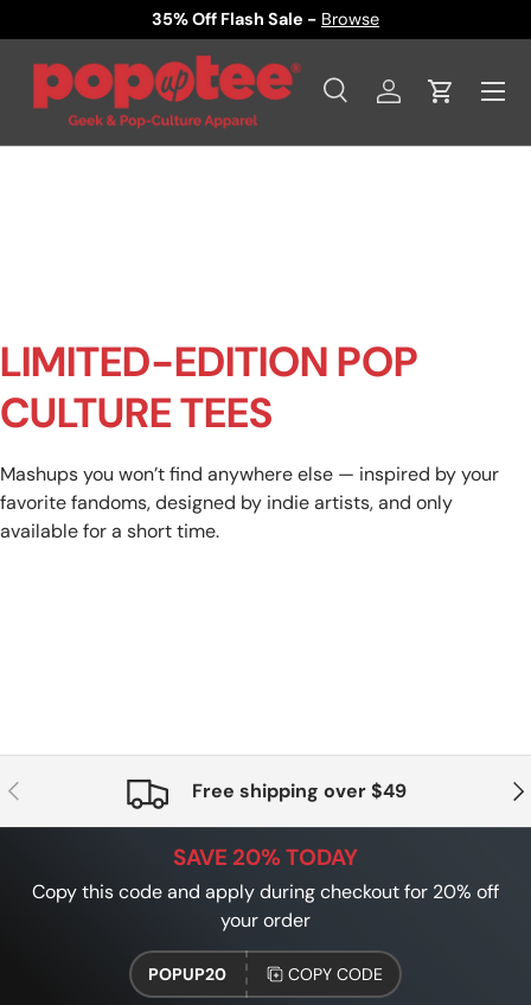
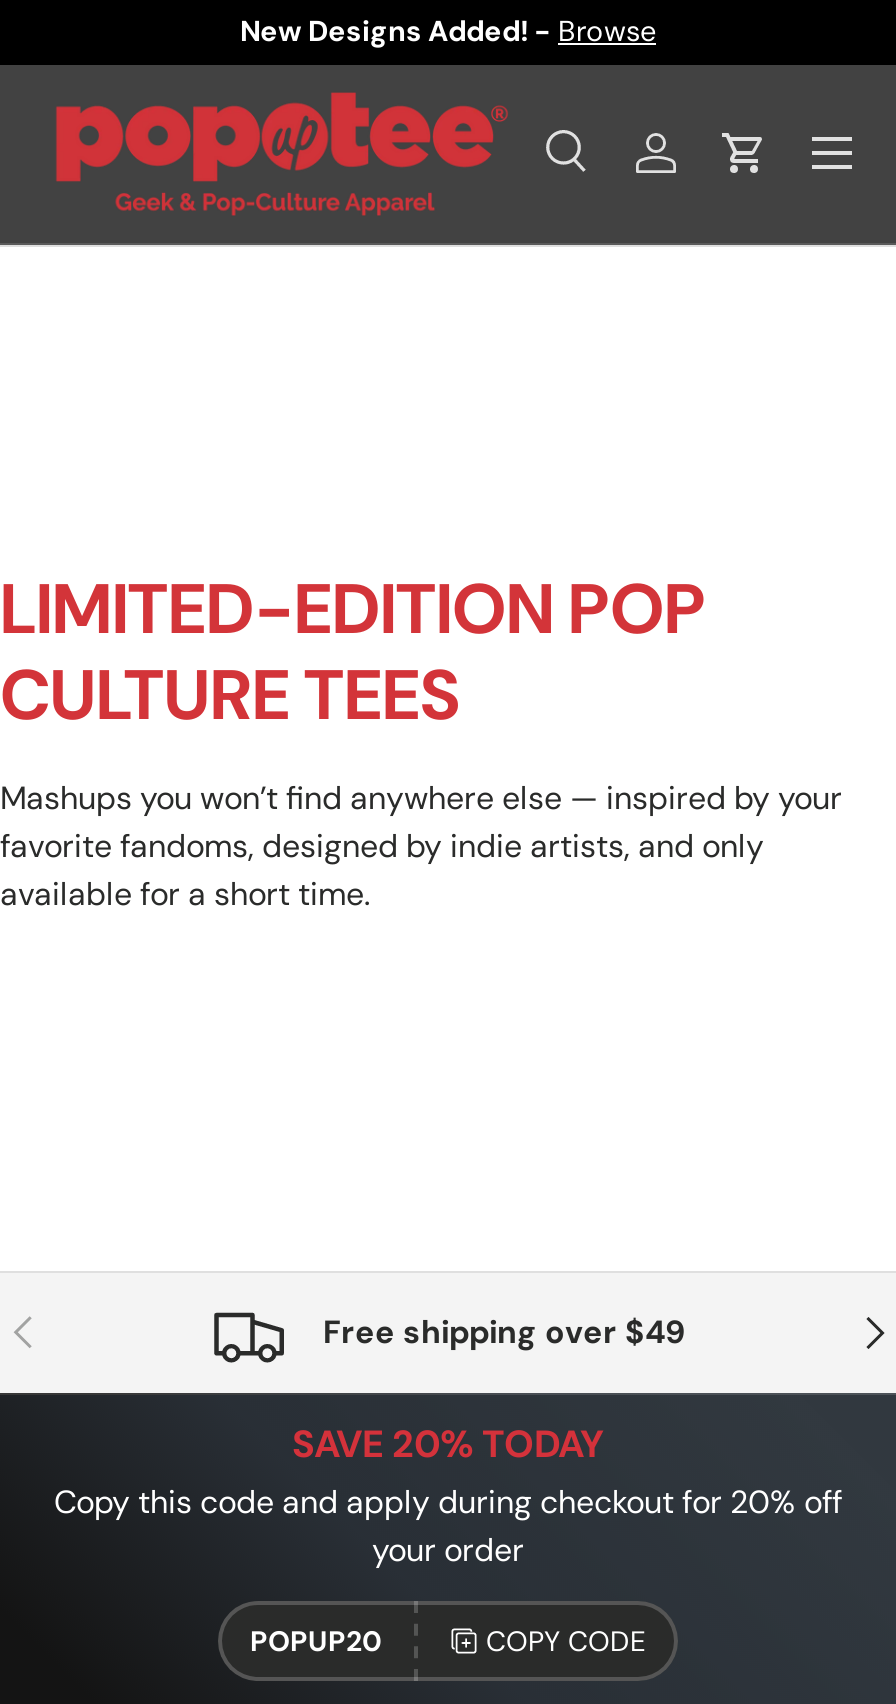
[152,8,379,30] 35% Off Flash Sale - Browse -> [240,13,656,49] New Designs Added! - Browse

